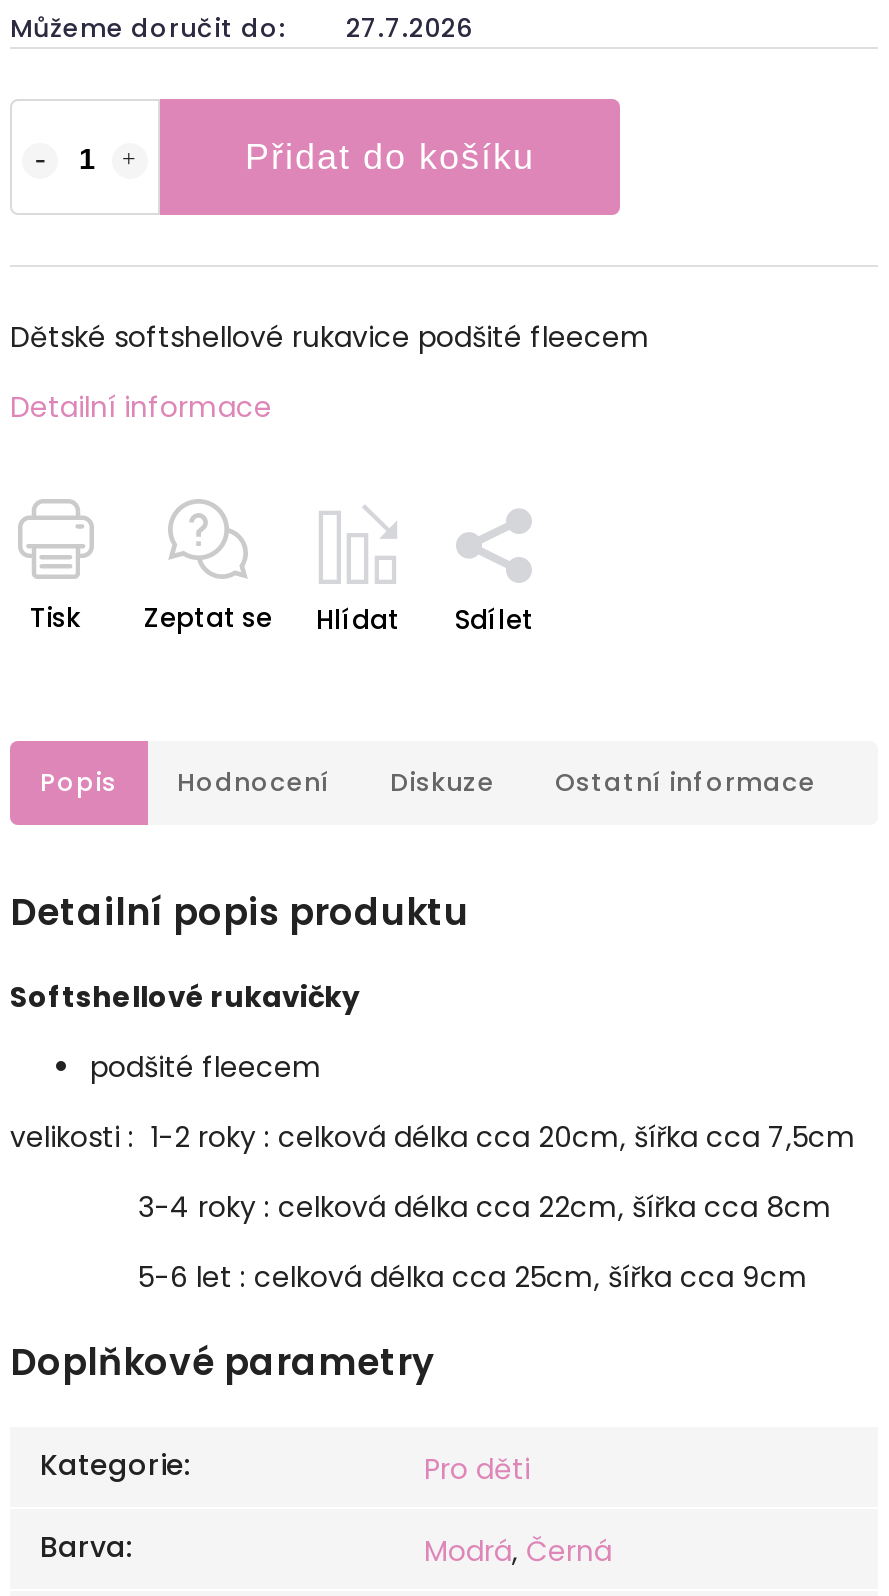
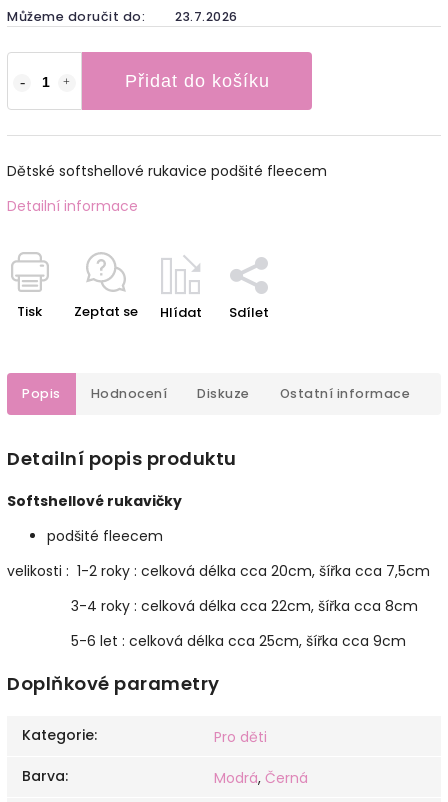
[10,11,473,45] Můžeme doručit do: 27.7.2026 -> [7,8,237,25] Můžeme doručit do: 23.7.2026

